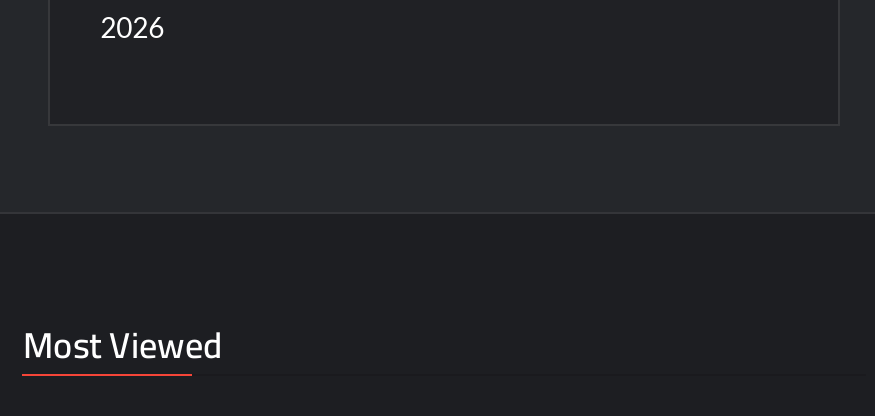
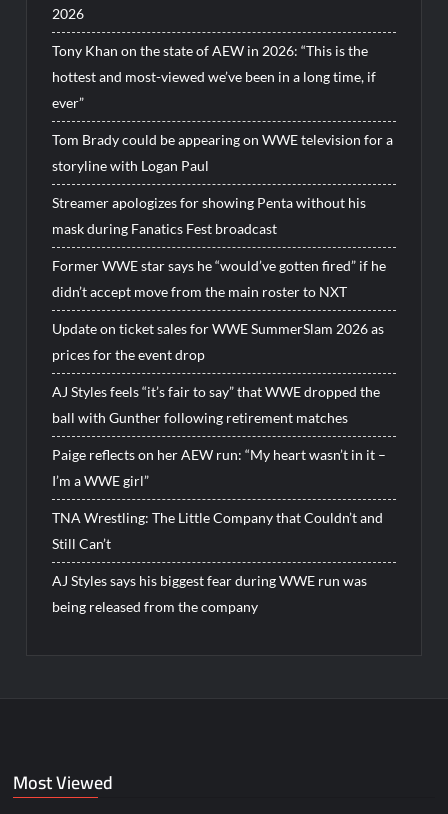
none -> [52,42,393,615] Tony Khan on the state of AEW in 2026: “This is the | hottest and most-viewed we’ve been in a long time, if | ever” | Tom Brady could be appearing on WWE television for a | storyline with Logan Paul | Streamer apologizes for showing Penta without his | mask during Fanatics Fest broadcast | Former WWE star says he “would’ve gotten fired” if he | didn’t accept move from the main roster to NXT | Update on ticket sales for WWE SummerSlam 2026 as | prices for the event drop | AJ Styles feels “it’s fair to say” that WWE dropped the | ball with Gunther following retirement matches | Paige reflects on her AEW run: “My heart wasn’t in it – | I’m a WWE girl” | TNA Wrestling: The Little Company that Couldn’t and | Still Can’t | AJ Styles says his biggest fear during WWE run was | being released from the company

